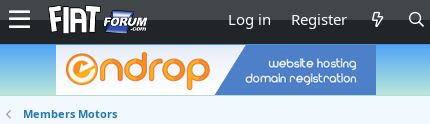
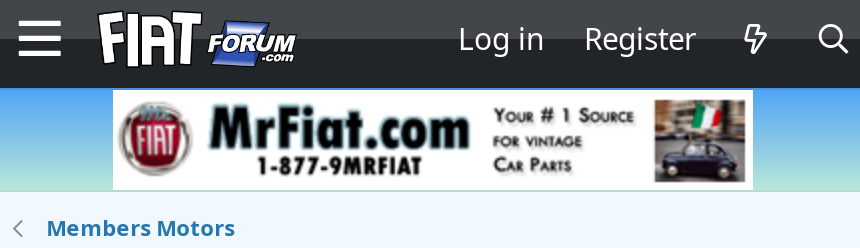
[59,44,377,96] [image] -> [117,88,755,190] [image]

